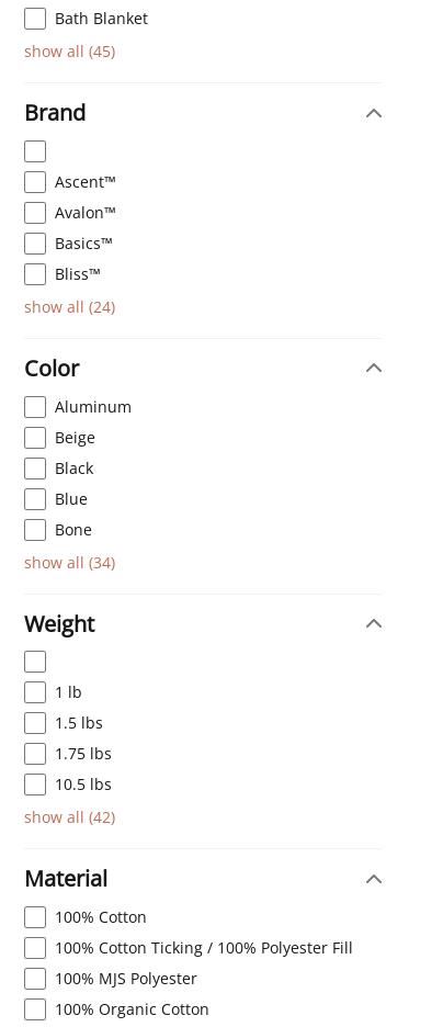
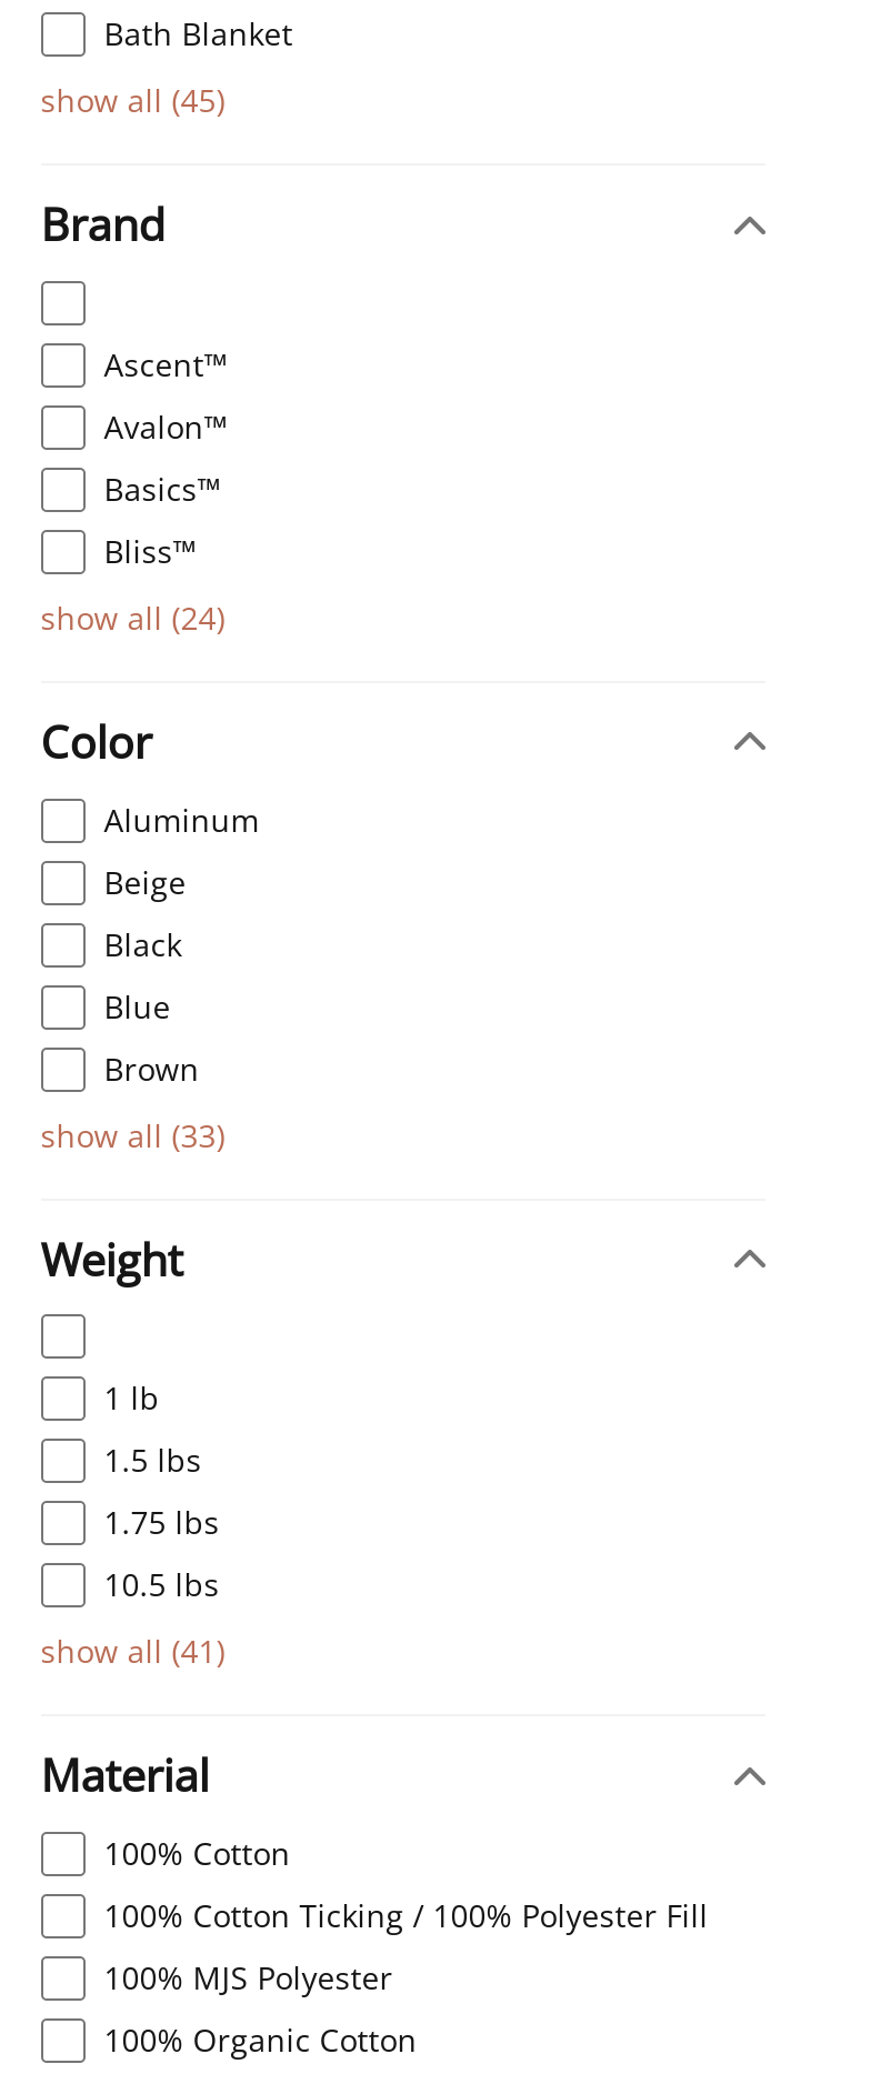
[55,519,92,539] Bone -> [104,1047,199,1089] Brown
[24,551,115,572] show all (34) -> [41,1113,225,1156] show all (33)
[24,807,115,828] show all (42) -> [41,1630,225,1672] show all (41)

